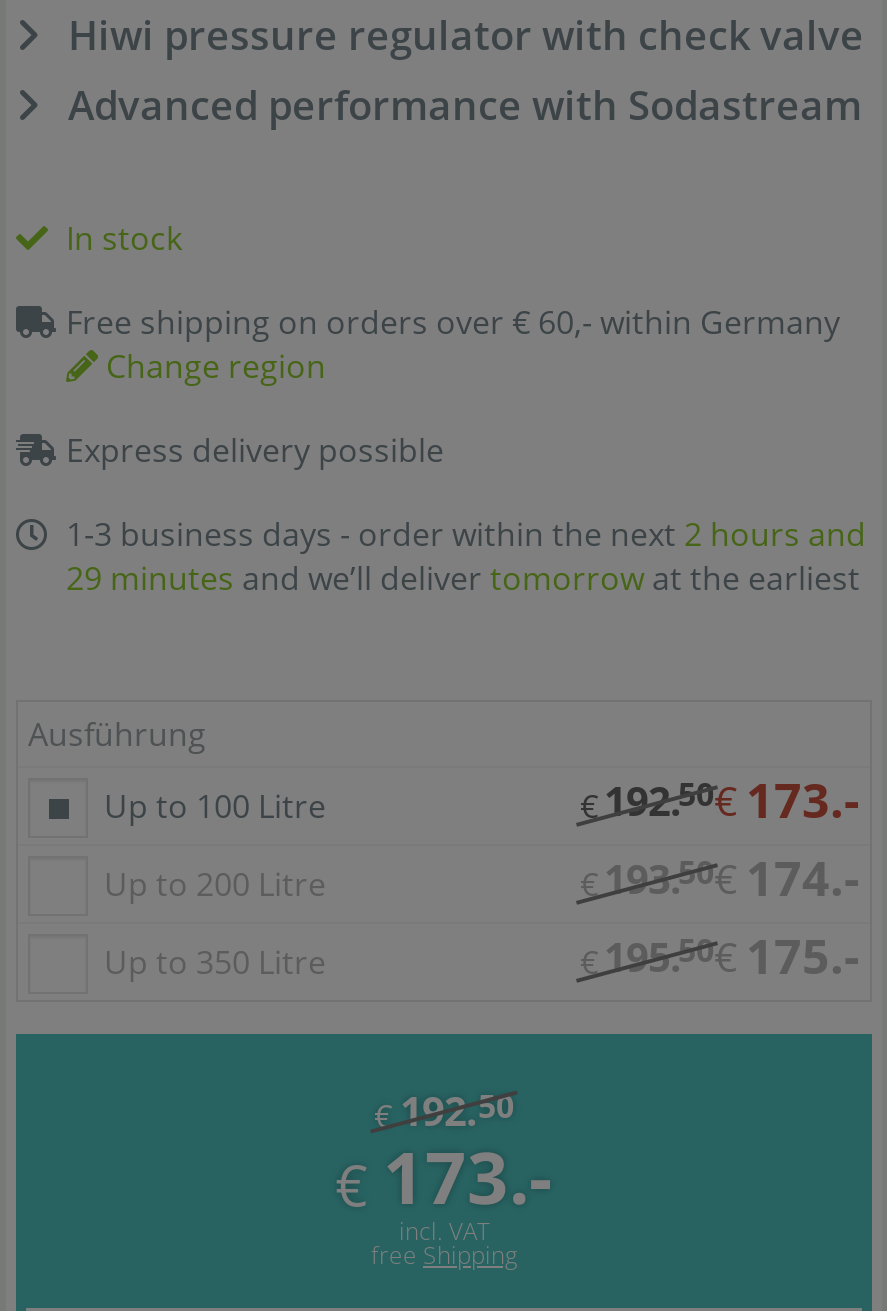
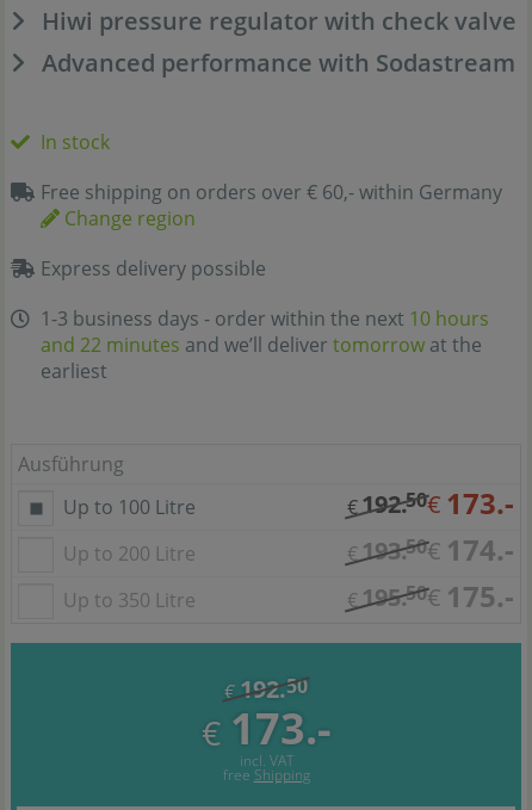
[66,512,866,600] 1-3 business days - order within the next 2 hours and | 29 minutes and we’ll deliver tomorrow at the earliest -> [41,305,489,384] 1-3 business days - order within the next 10 hours | and 22 minutes and we’ll deliver tomorrow at the | earliest

